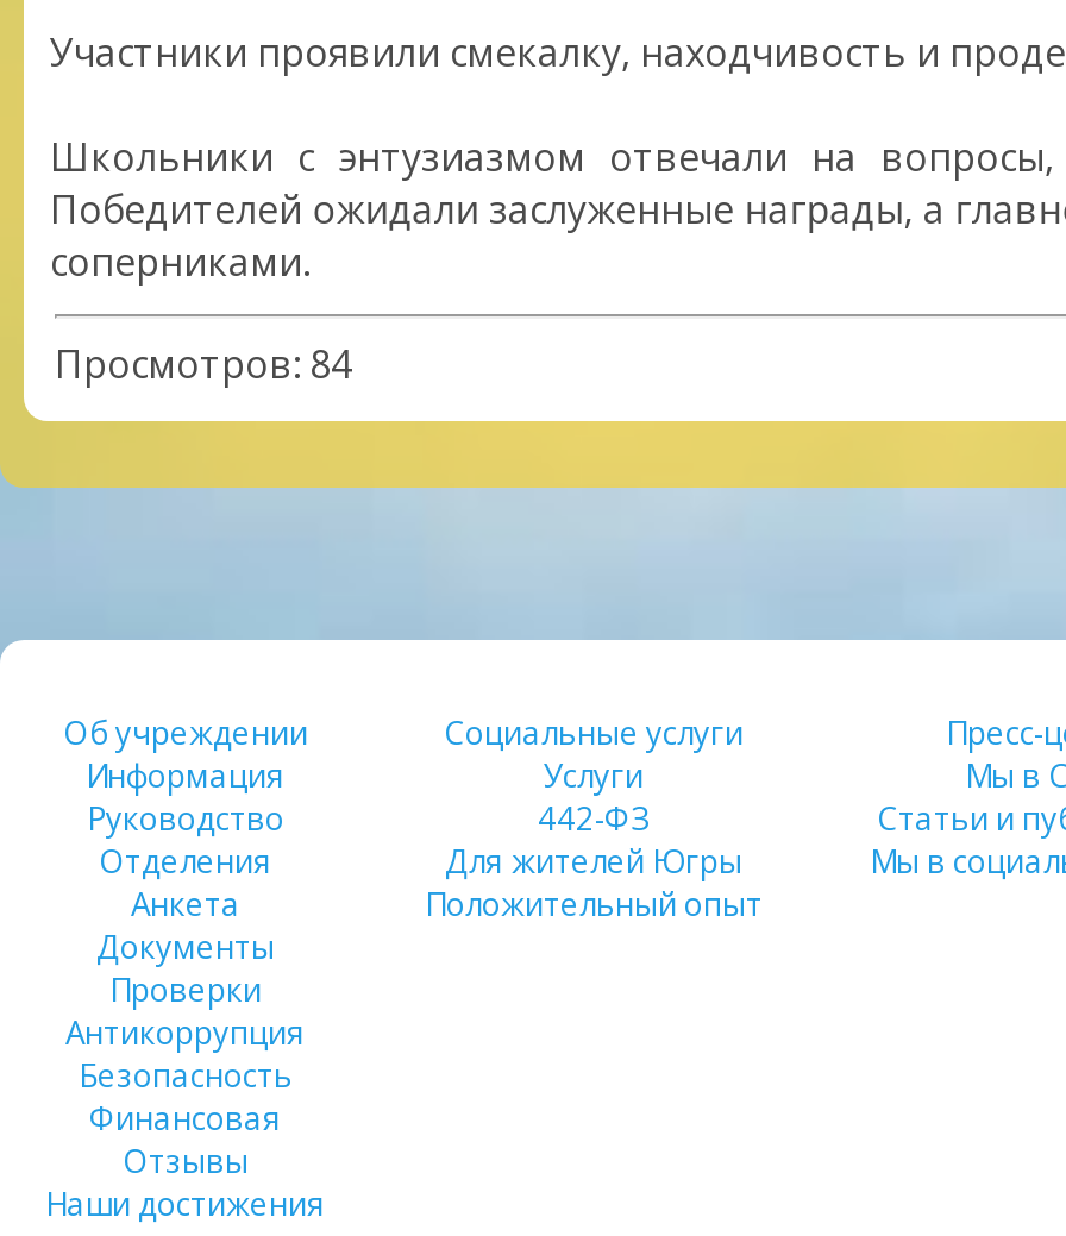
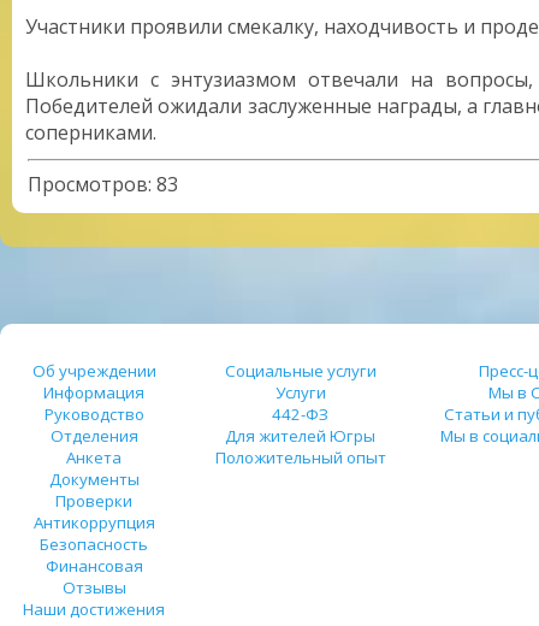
[55,338,352,390] Просмотров: 84 -> [28,171,178,197] Просмотров: 83

